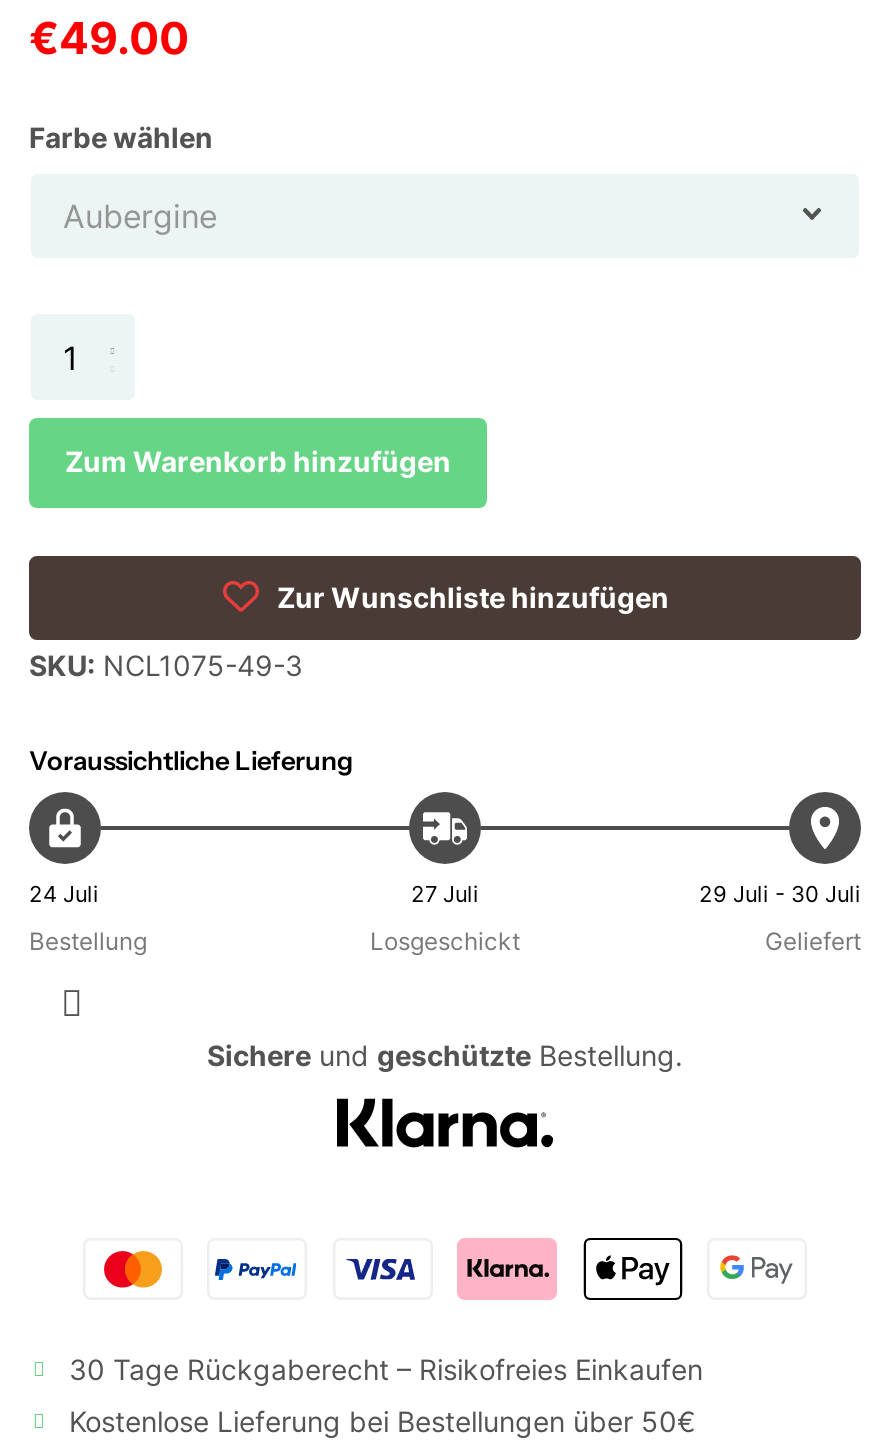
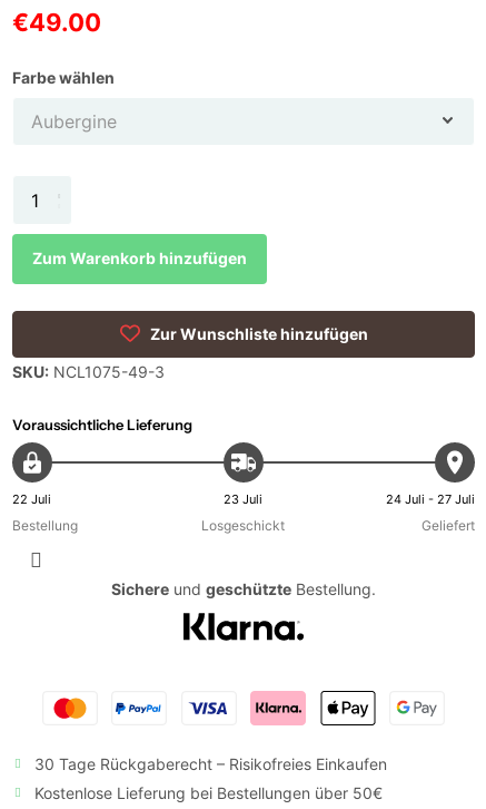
[29,879,99,907] 24 Juli -> [12,491,51,507] 22 Juli
[411,879,479,907] 27 Juli -> [224,491,263,507] 23 Juli
[699,879,861,907] 29 Juli - 30 Juli -> [386,491,475,507] 24 Juli - 27 Juli

